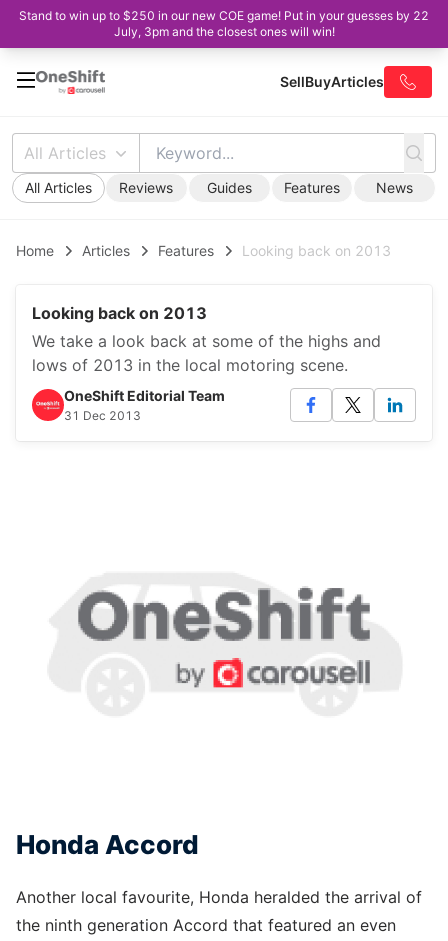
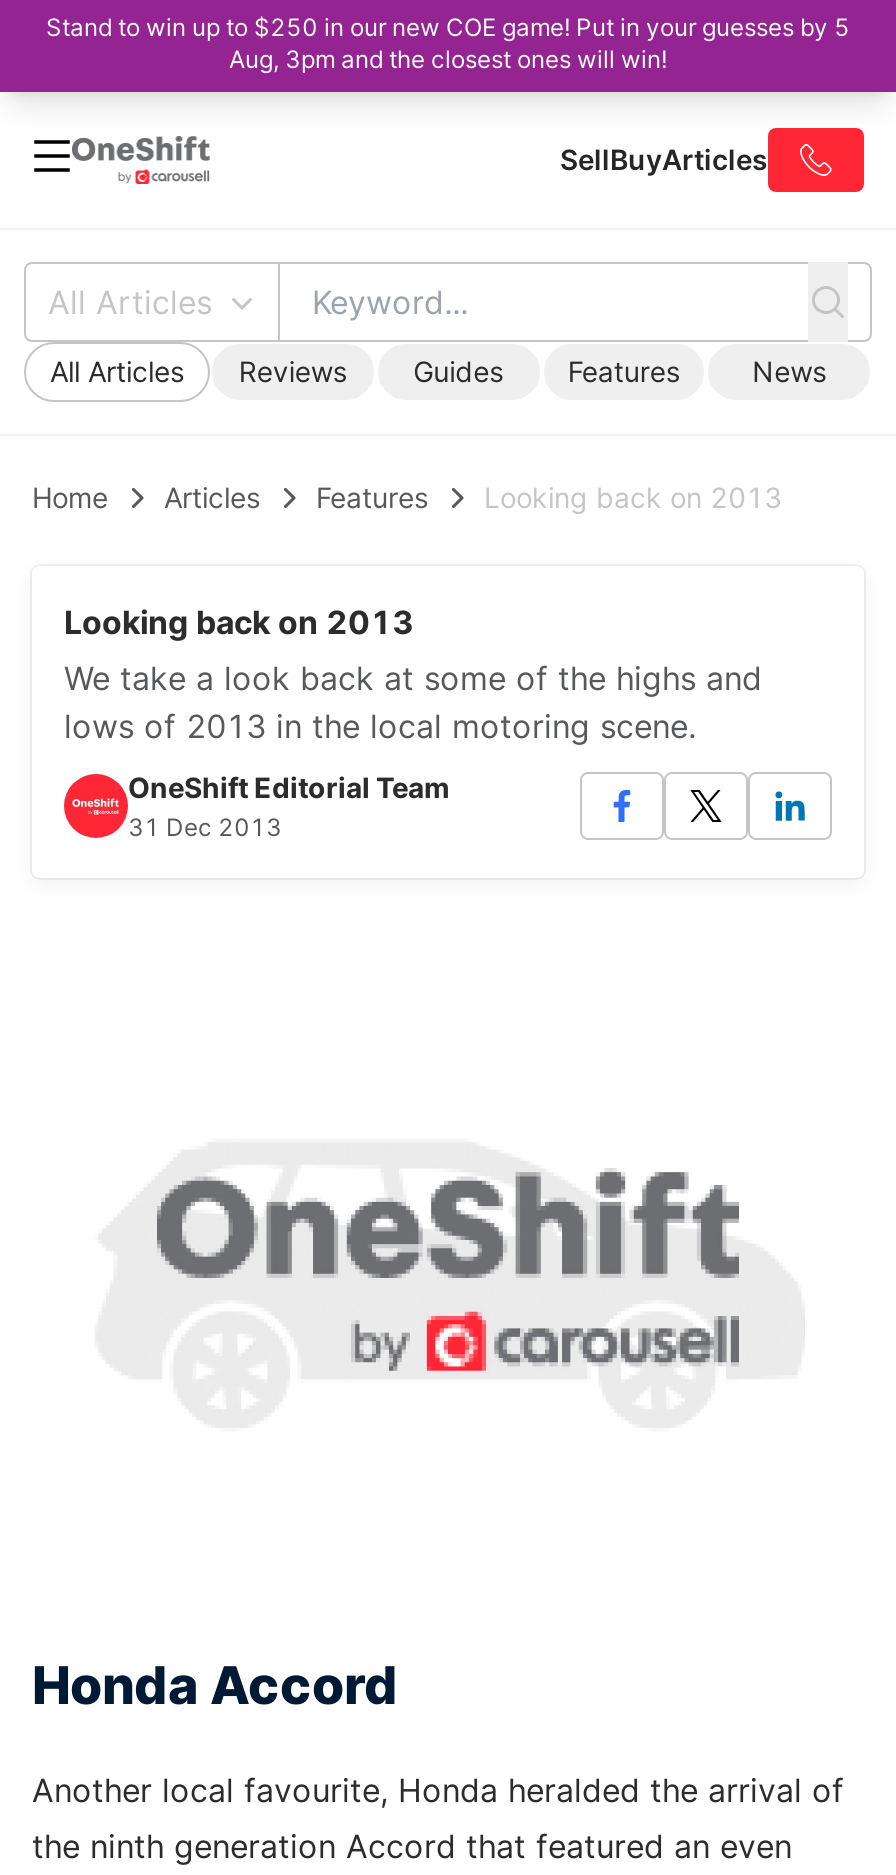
[19,8,429,23] Stand to win up to $250 in our new COE game! Put in your guesses by 22 -> [46,12,850,42] Stand to win up to $250 in our new COE game! Put in your guesses by 5
[113,24,334,39] July, 3pm and the closest ones will win! -> [229,44,667,74] Aug, 3pm and the closest ones will win!

